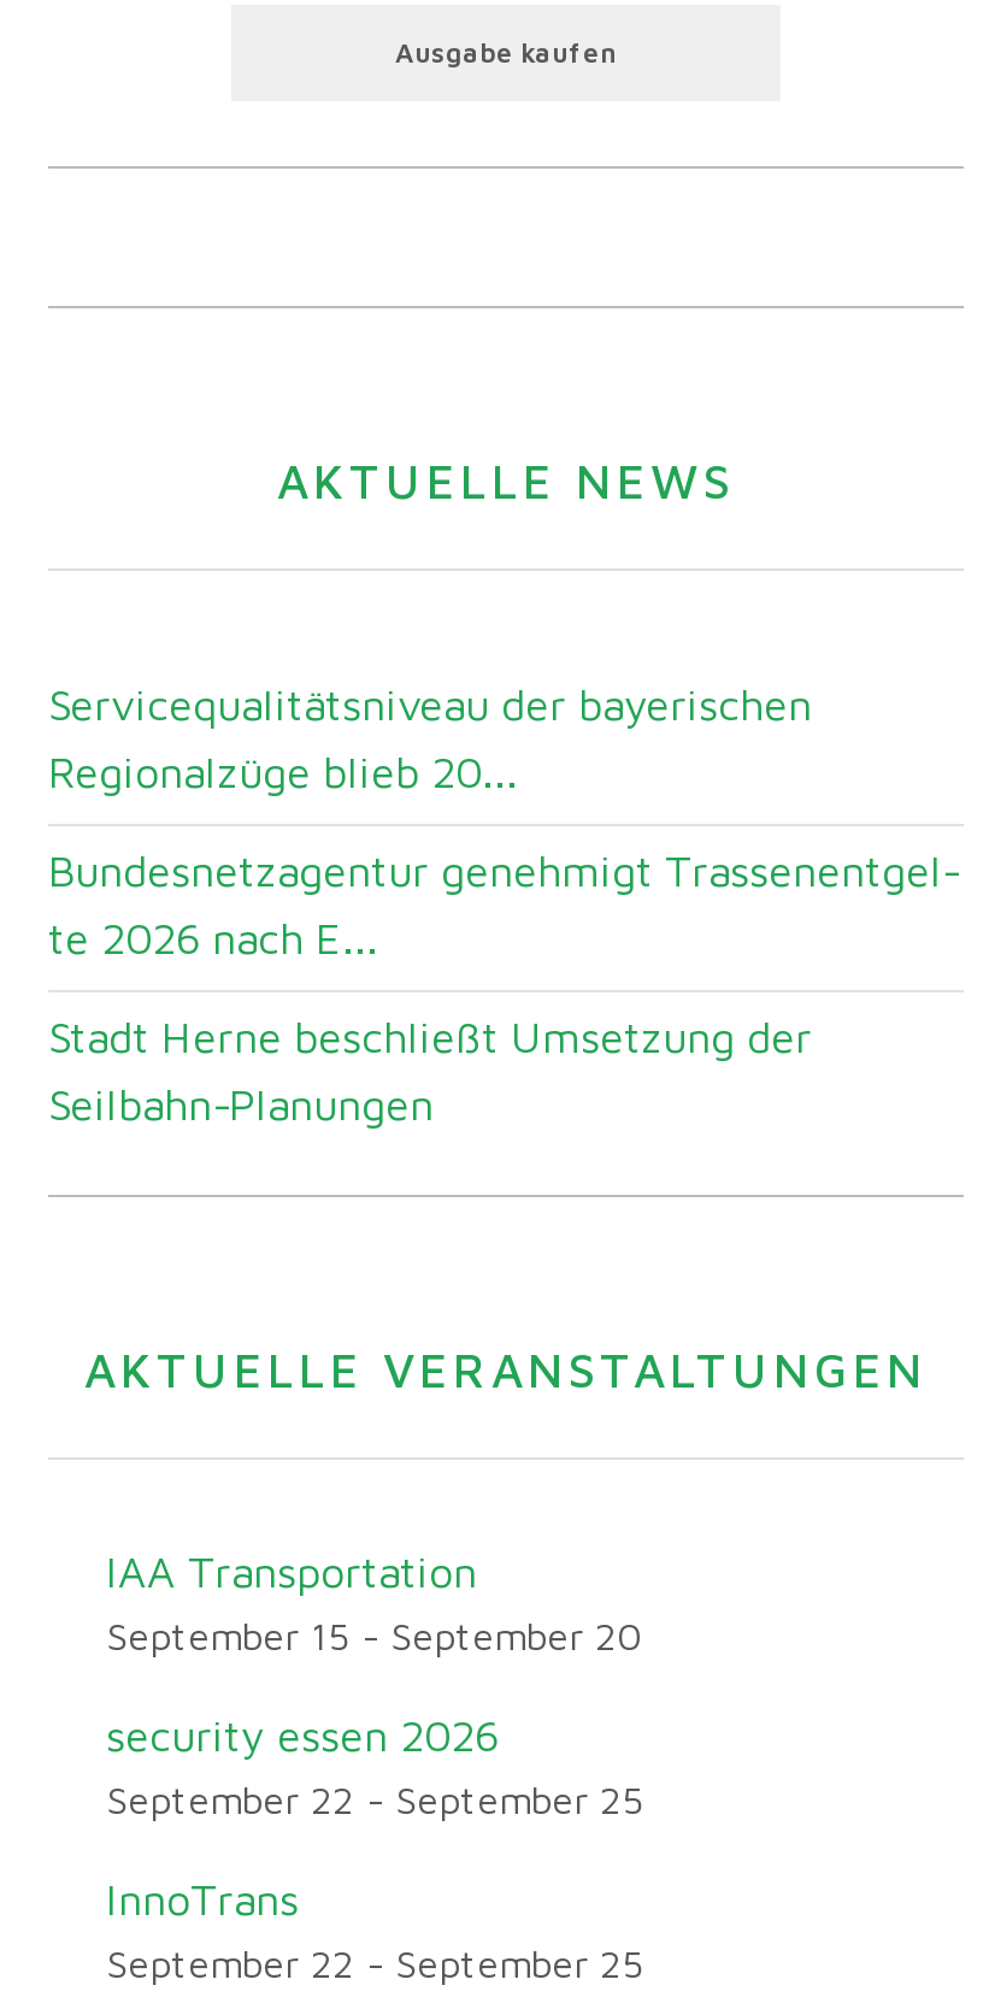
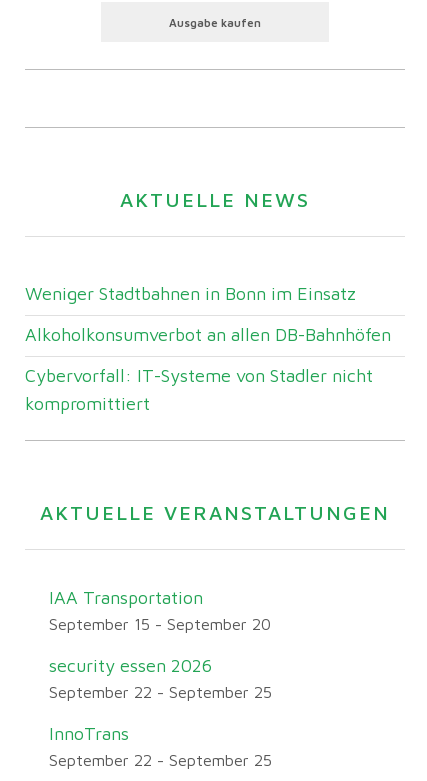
[48,680,812,798] Servicequalitätsniveau der bayerischen | Regionalzüge blieb 20... -> [25,283,356,304] Weniger Stadtbahnen in Bonn im Einsatz
[48,846,959,964] Bundesnetzagentur genehmigt Trassenentgel | te 2026 nach E... -> [25,324,391,345] Alkoholkonsumverbot an allen DB-Bahnhöfen
[48,1012,812,1130] Stadt Herne beschließt Umsetzung der | Seilbahn-Planungen -> [25,364,373,413] Cybervorfall: IT-Systeme von Stadler nicht | kompromittiert

